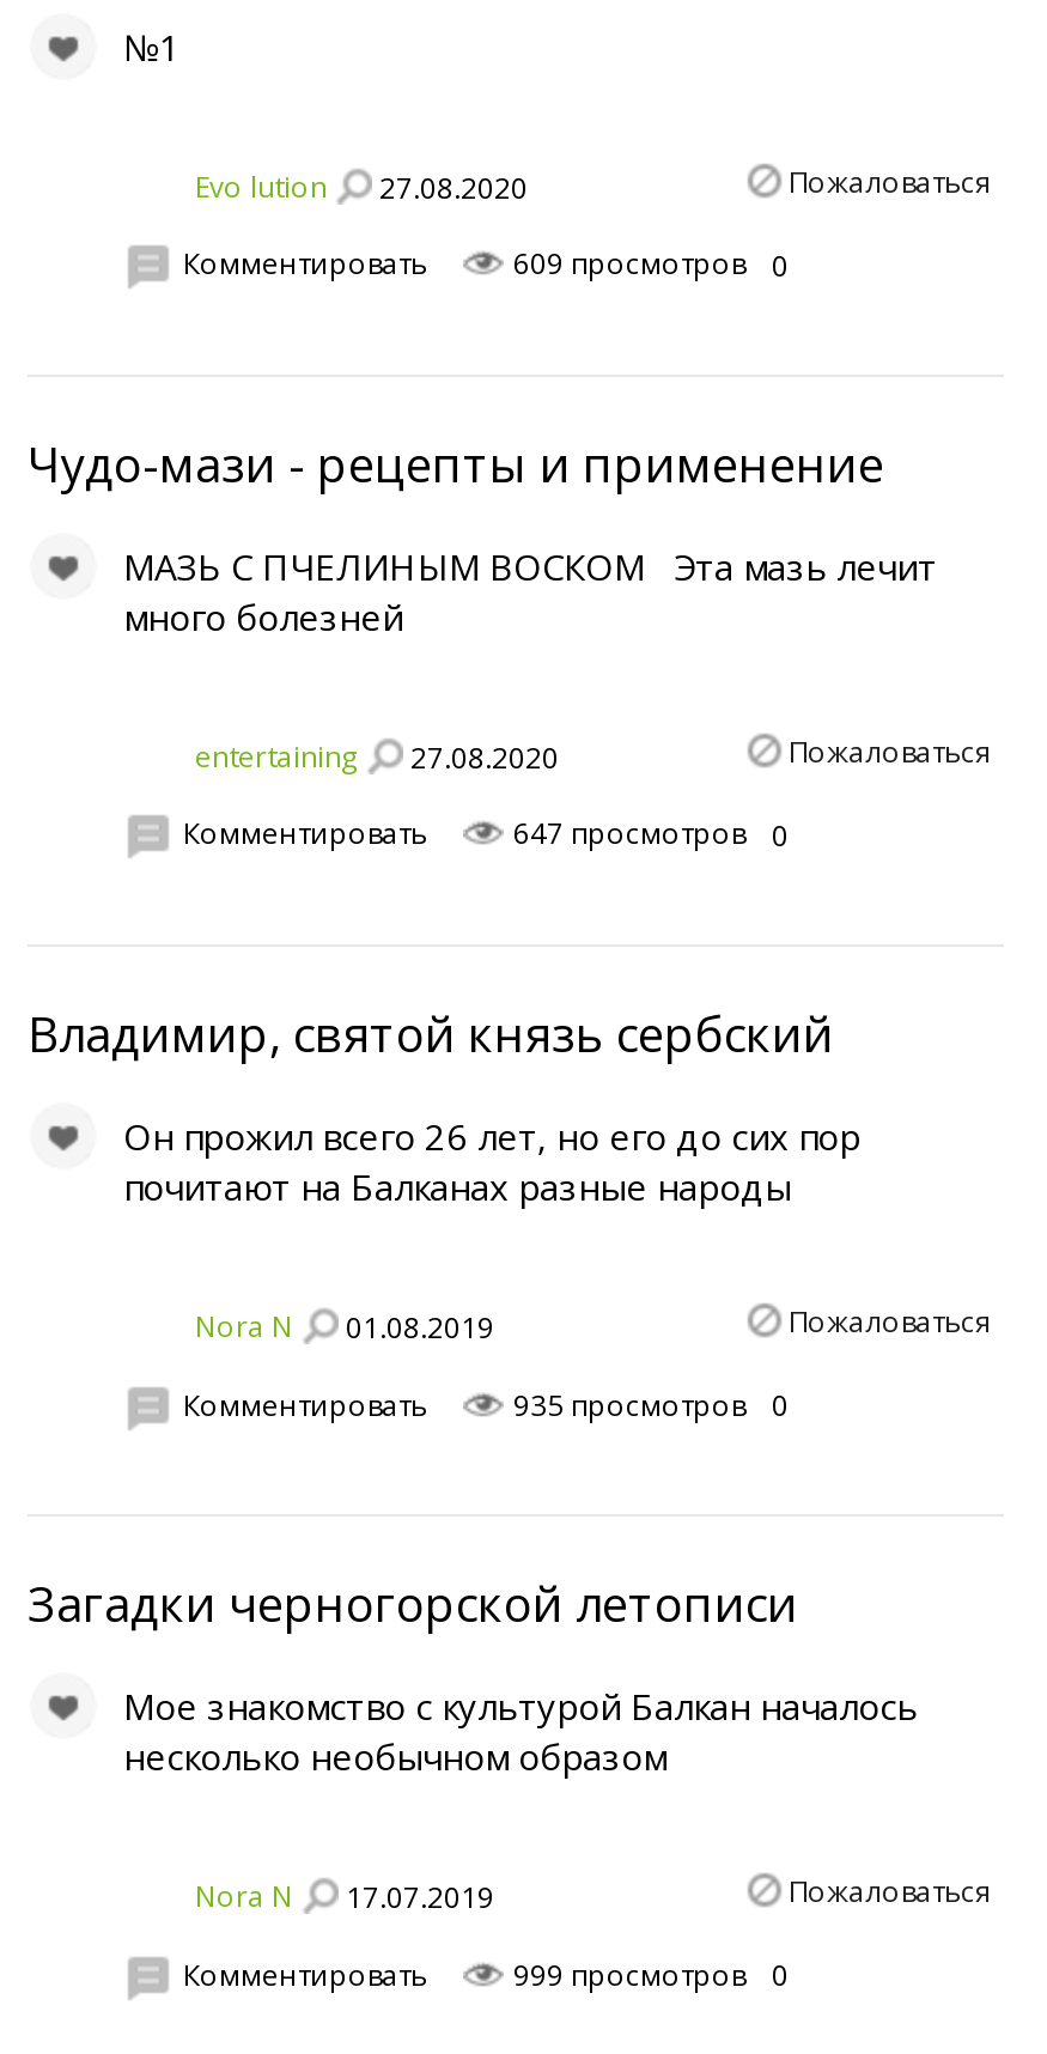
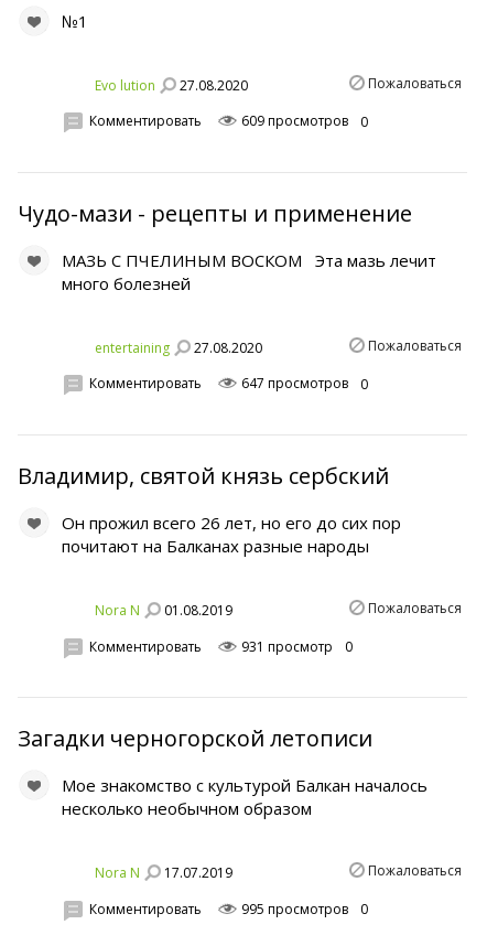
[183,1384,789,1426] Комментировать 935 просмотров 0 -> [89,637,353,656] Комментировать 931 просмотр 0
[183,1953,789,1996] Комментировать 999 просмотров 0 -> [89,899,368,919] Комментировать 995 просмотров 0

